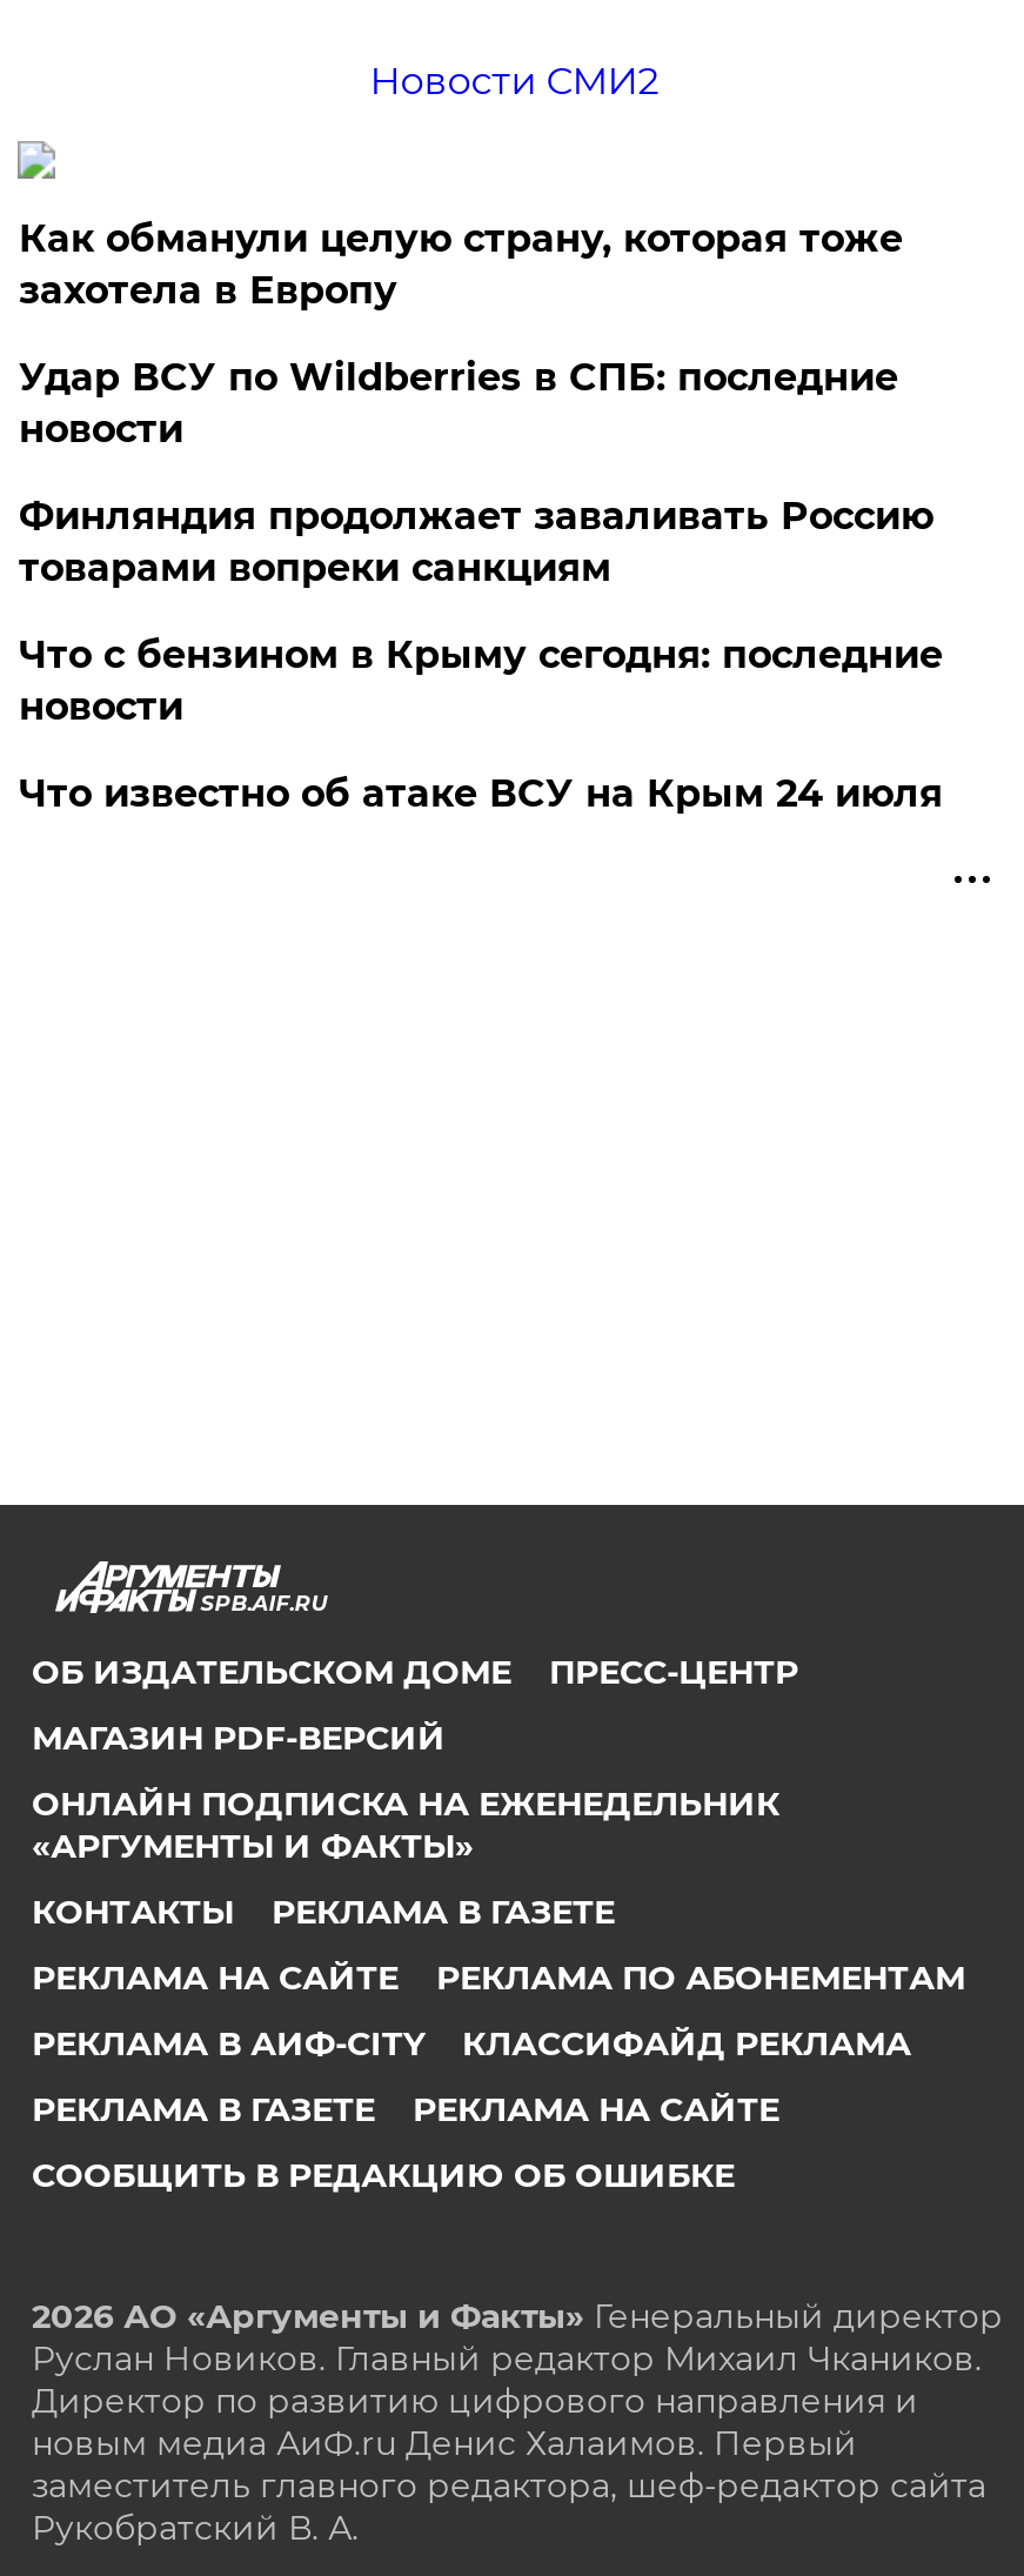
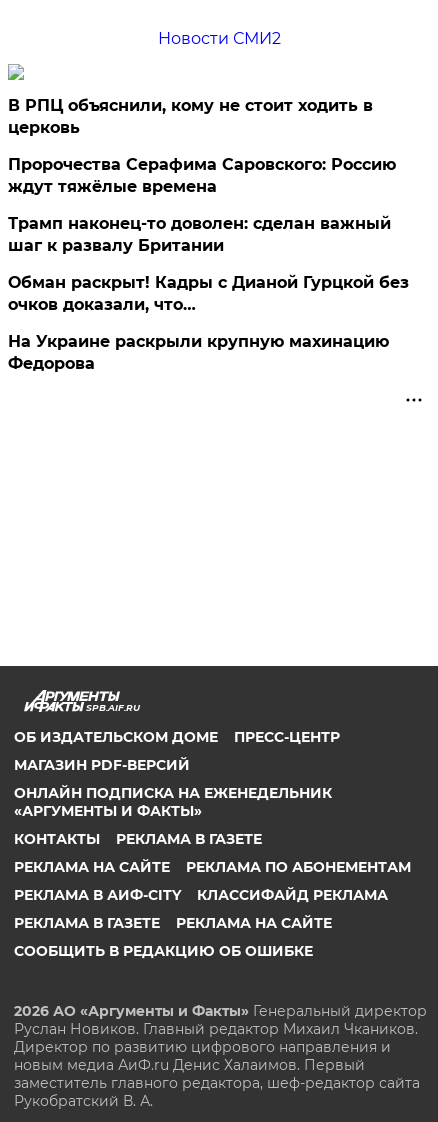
[19,216,903,312] Как обманули целую страну, которая тоже | захотела в Европу -> [8,96,373,137] В РПЦ объяснили, кому не стоит ходить в | церковь
[19,355,898,451] Удар ВСУ по Wildberries в СПБ: последние | новости -> [8,155,396,196] Пророчества Серафима Саровского: Россию | ждут тяжёлые времена
[19,493,933,590] Финляндия продолжает заваливать Россию | товарами вопреки санкциям -> [8,214,391,255] Трамп наконец-то доволен: сделан важный | шаг к развалу Британии
[19,632,943,728] Что с бензином в Крыму сегодня: последние | новости -> [8,273,409,314] Обман раскрыт! Кадры с Дианой Гурцкой без | очков доказали, что…
[19,771,943,815] Что известно об атаке ВСУ на Крым 24 июля -> [8,332,389,373] На Украине раскрыли крупную махинацию | Федорова

